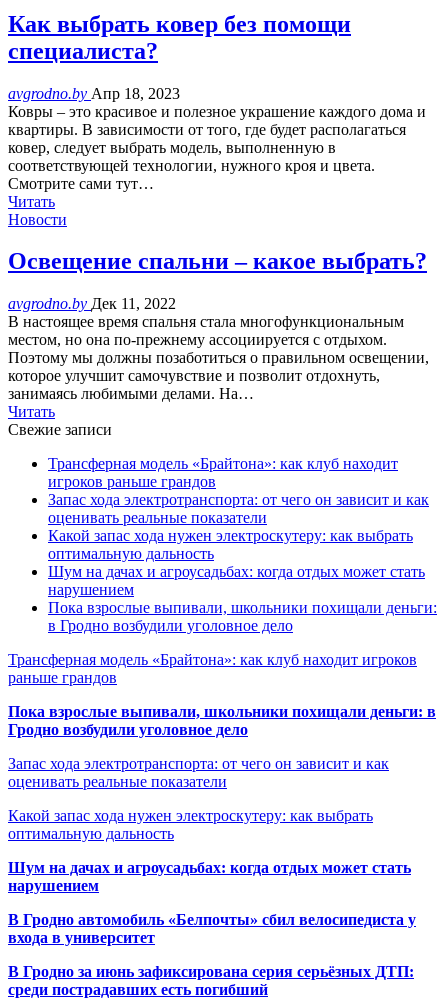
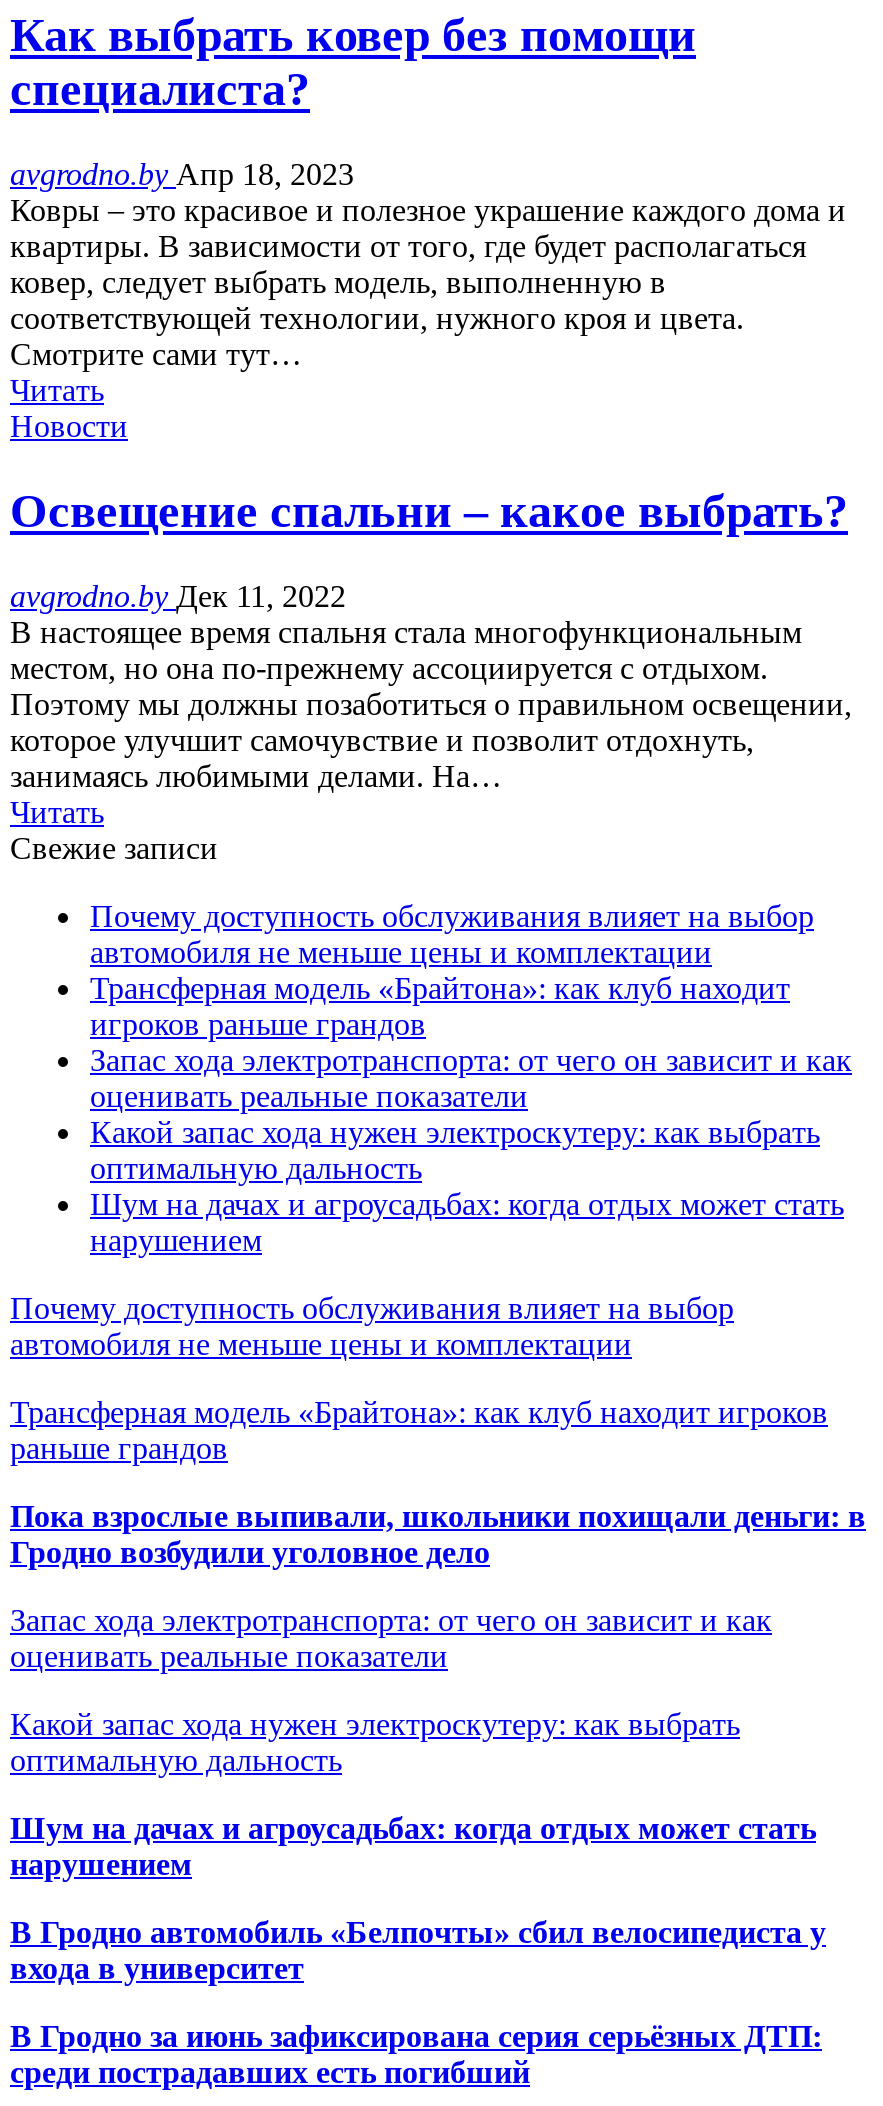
none -> [90,899,814,969] Почему доступность обслуживания влияет на выбор | автомобиля не меньше цены и комплектации
[48,599,437,634] Пока взрослые выпивали, школьники похищали деньги: | в Гродно возбудили уголовное дело -> [10,1291,734,1361] Почему доступность обслуживания влияет на выбор | автомобиля не меньше цены и комплектации

